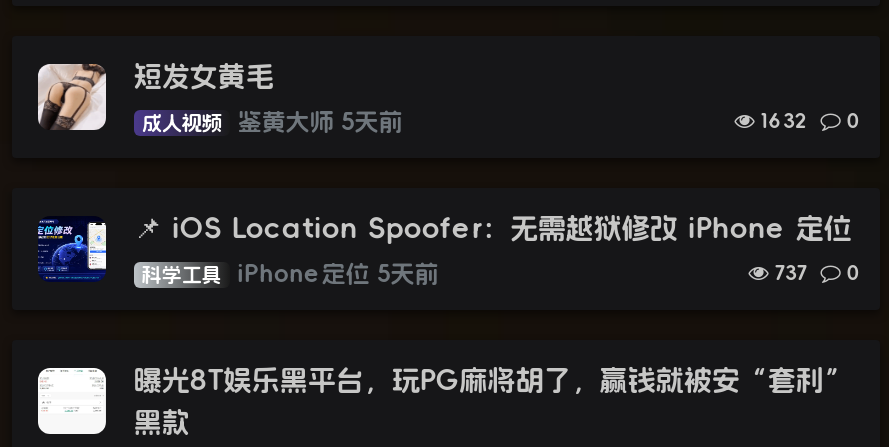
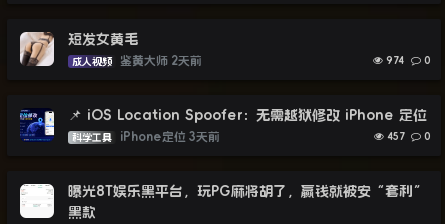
[238,109,403,133] 鉴黄大师 5天前 -> [120,55,202,67] 鉴黄大师 2天前
[754,109,860,131] 1632 0 -> [383,55,431,66] 974 0
[238,262,439,286] iPhone定位 5天前 -> [120,131,220,143] iPhone定位 3天前
[768,262,860,284] 737 0 -> [384,131,431,142] 457 0

